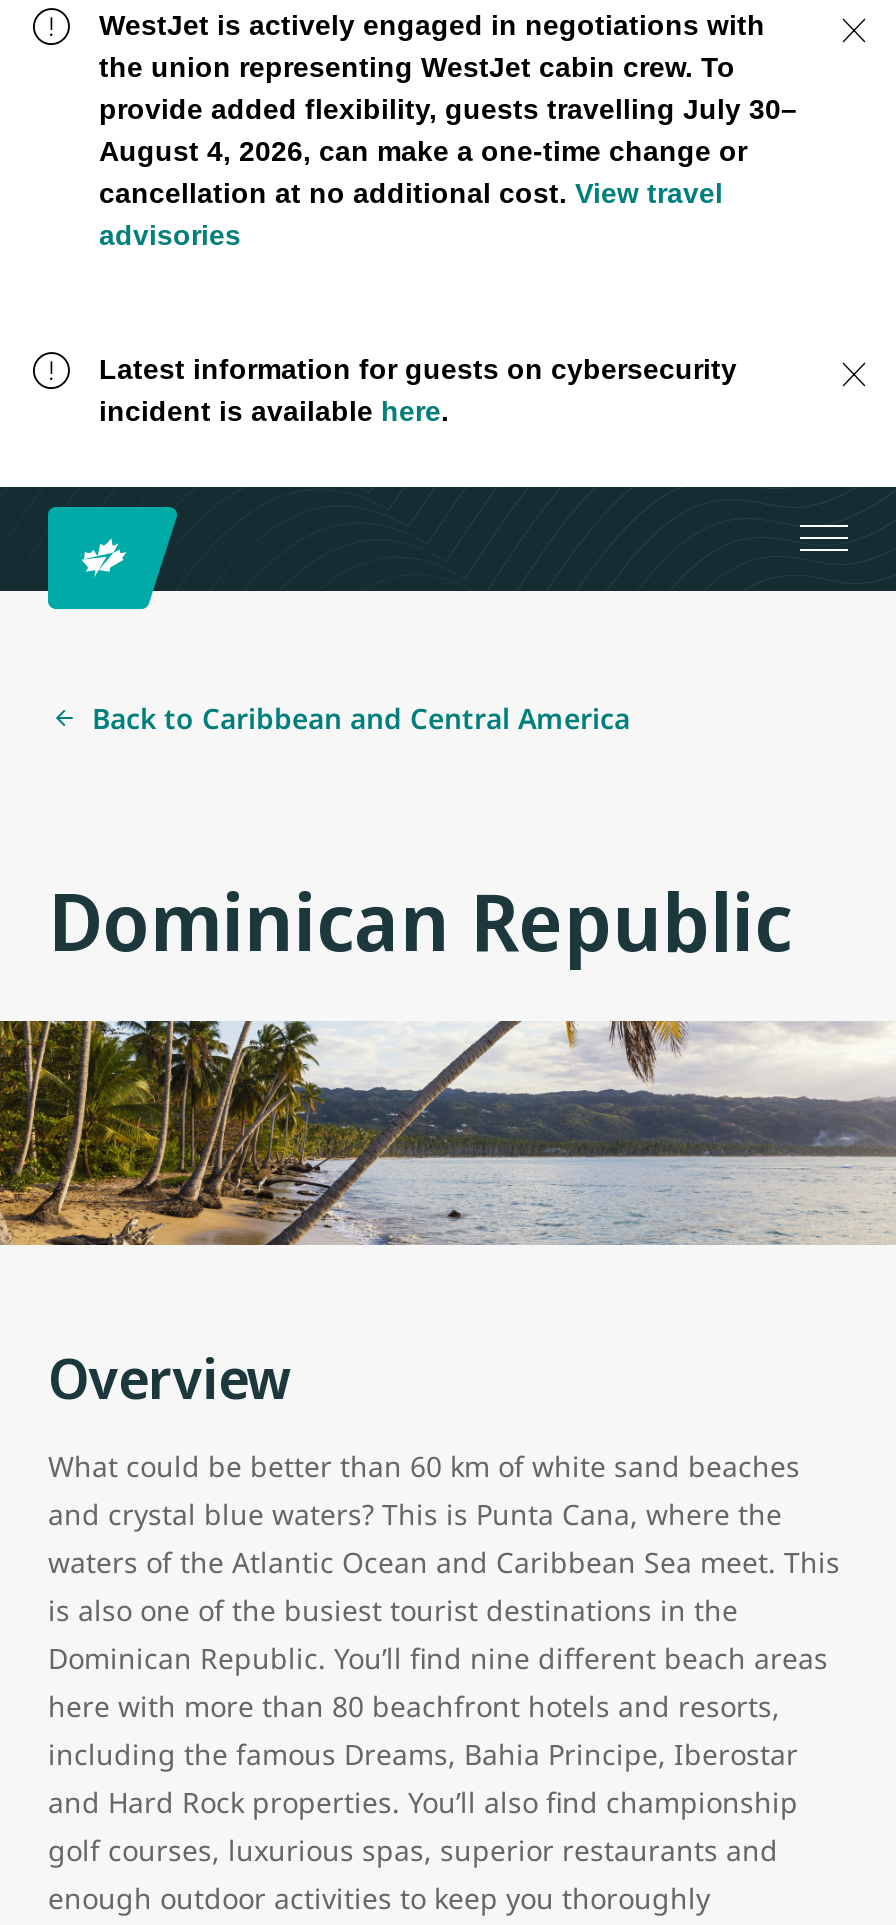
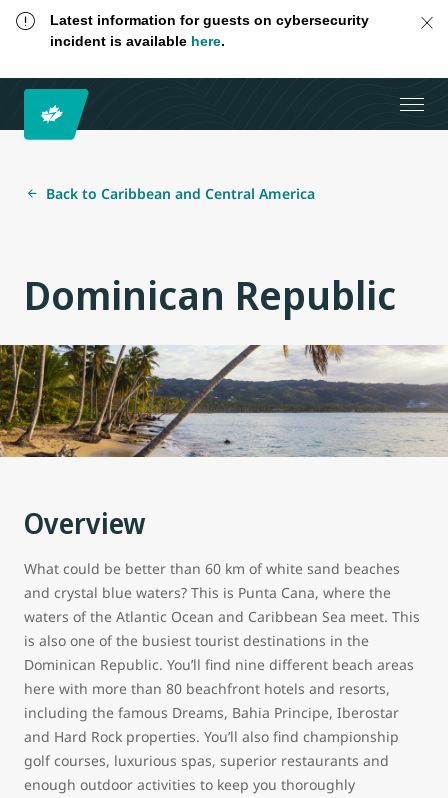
[99,9,797,251] WestJet is actively engaged in negotiations with | the union representing WestJet cabin crew. To | provide added flexibility, guests travelling July 30– | August 4, 2026, can make a one-time change or | cancellation at no additional cost. View travel | advisories -> none

